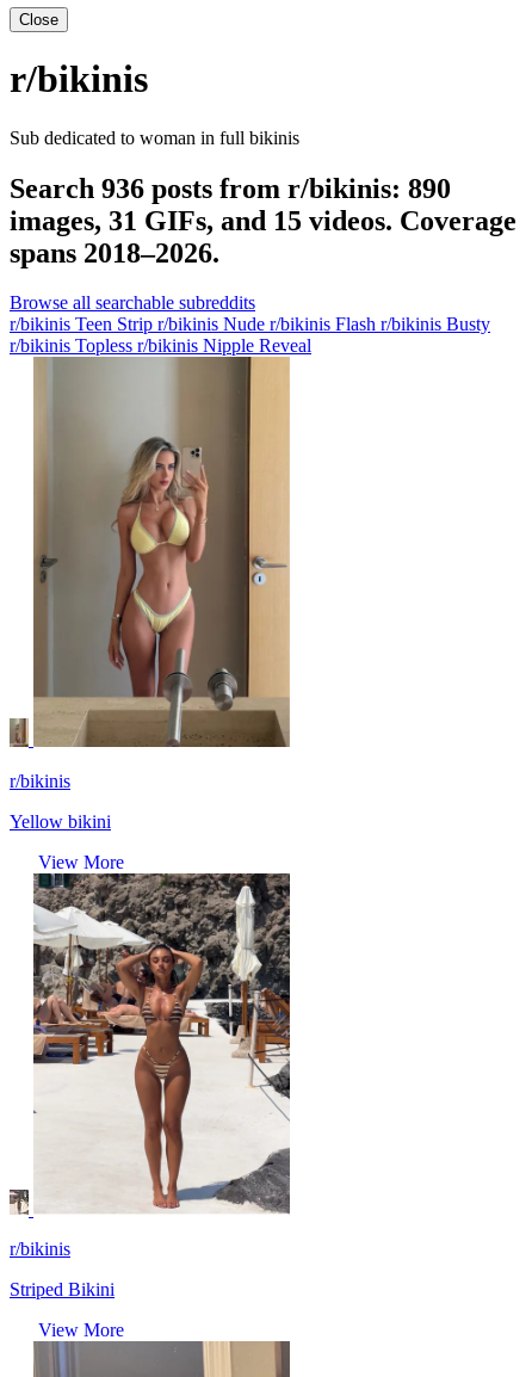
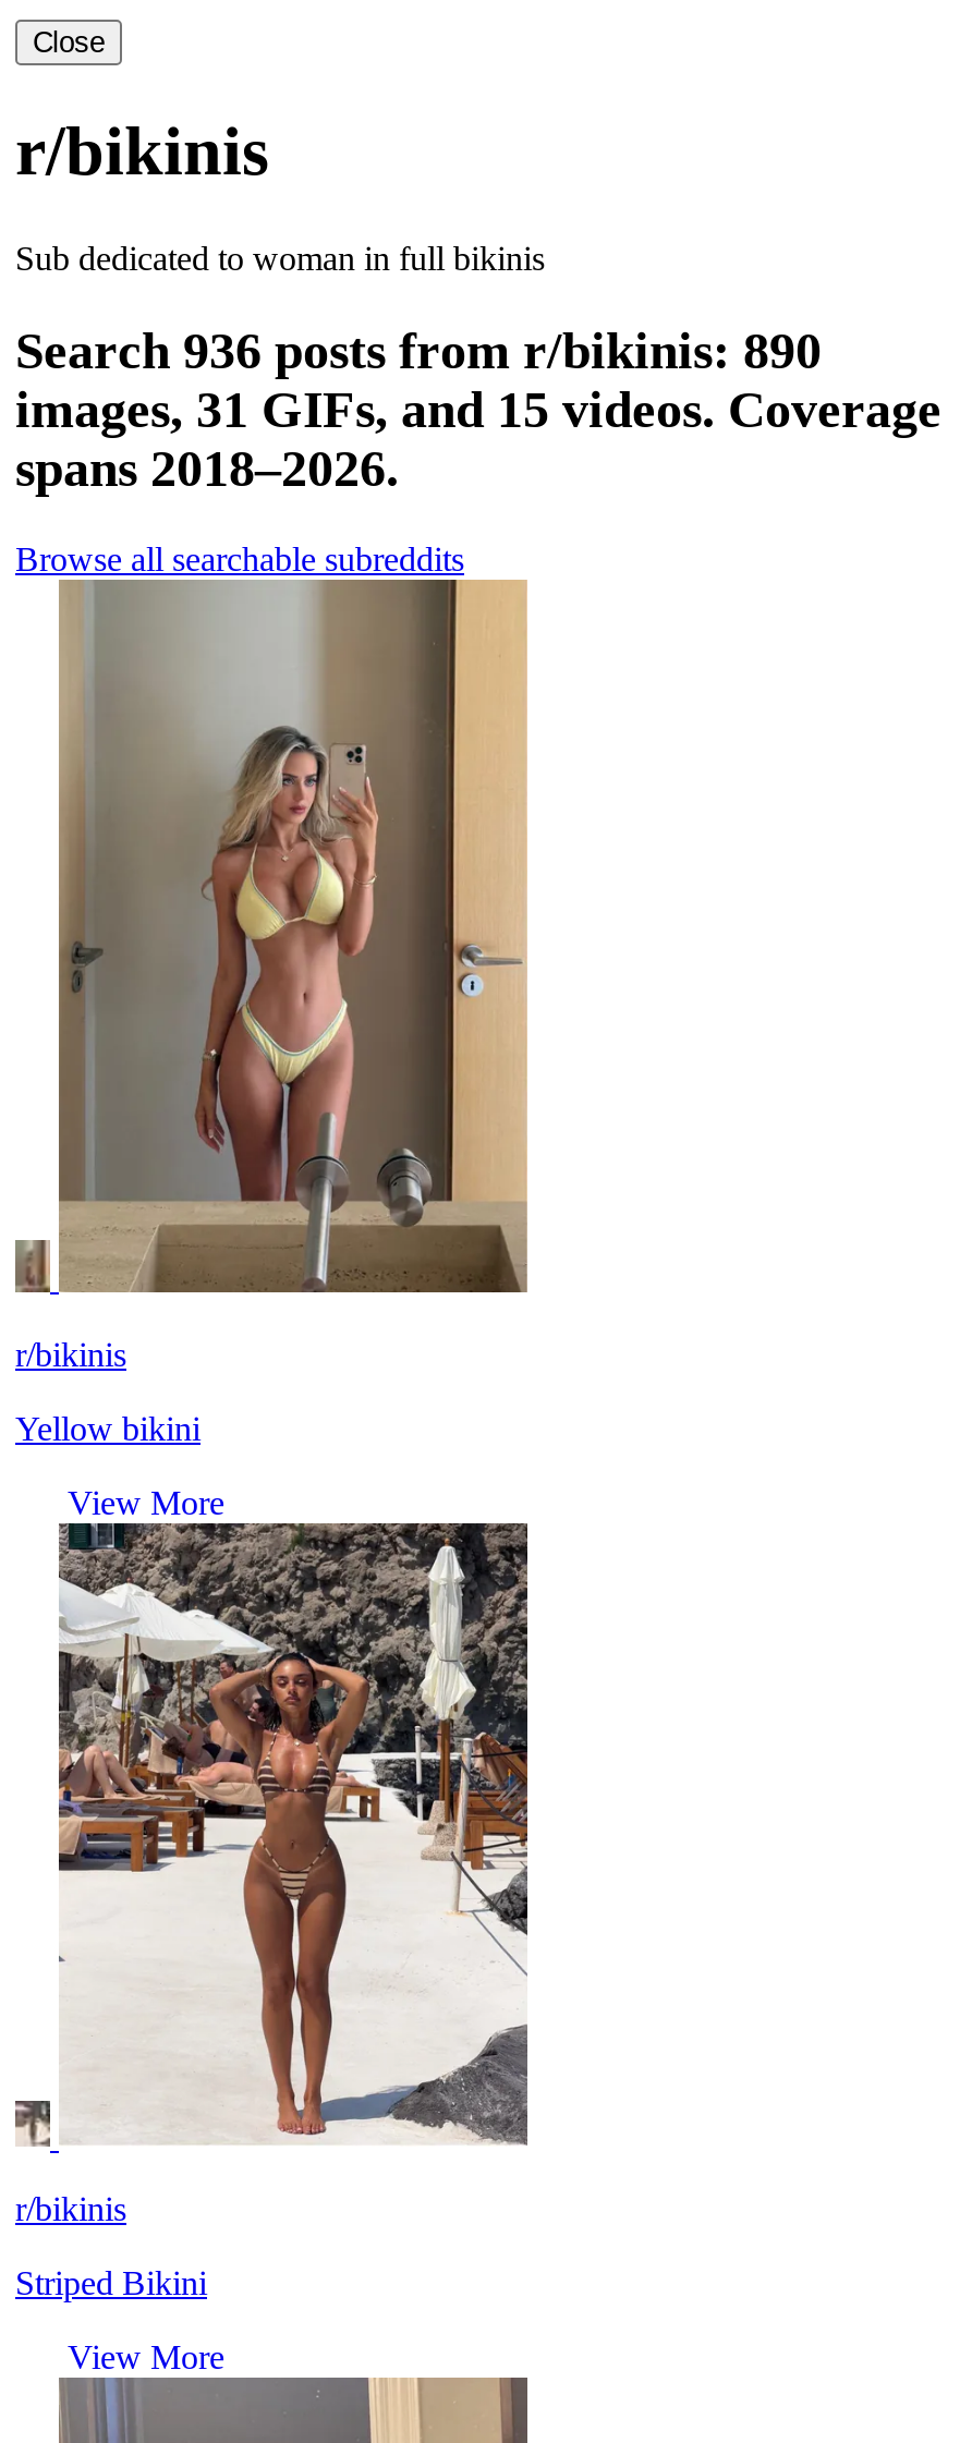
[10,314,490,356] r/bikinis Teen Strip r/bikinis Nude r/bikinis Flash r/bikinis Busty | r/bikinis Topless r/bikinis Nipple Reveal -> none

